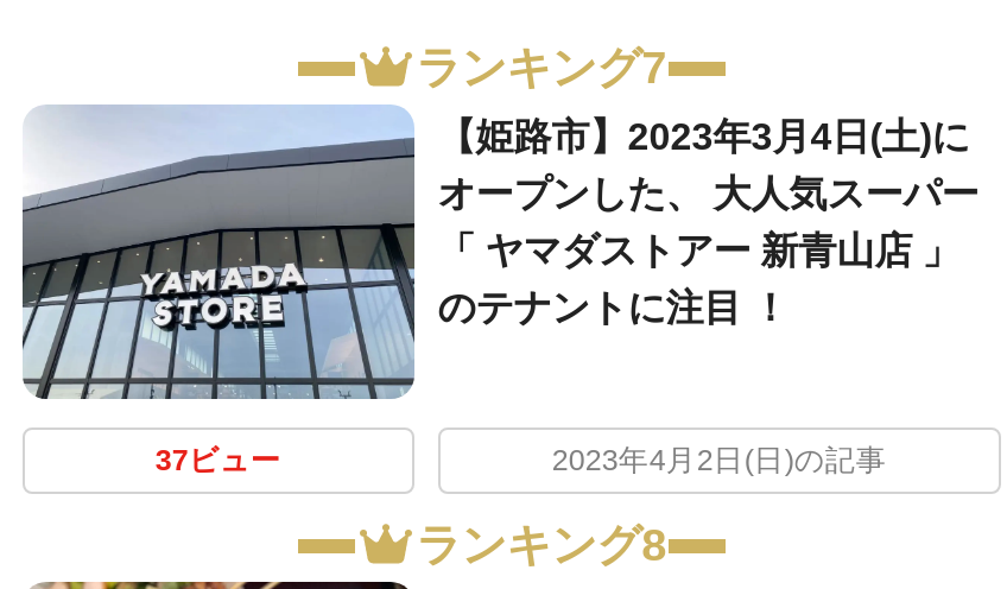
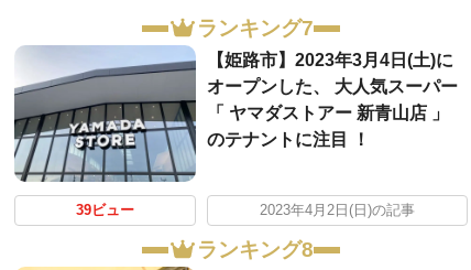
[155,443,281,476] 37ビュー -> [76,203,134,218] 39ビュー

